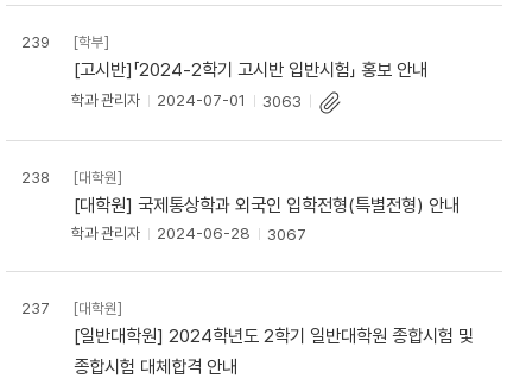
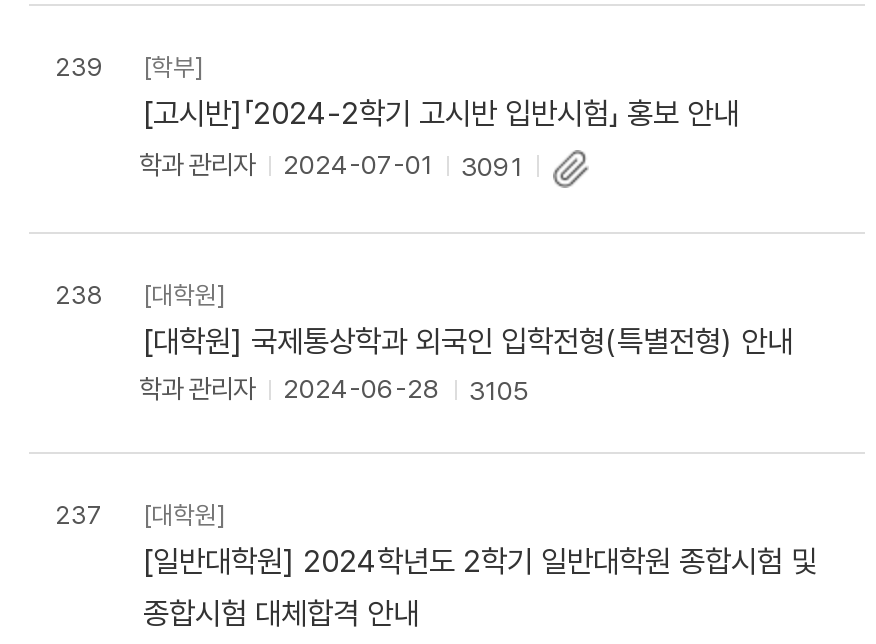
[71,90,302,111] 학과 관리자 2024-07-01 3063 -> [139,148,523,182] 학과 관리자 2024-07-01 3091
[71,223,306,244] 학과 관리자 2024-06-28 3067 -> [139,372,529,406] 학과 관리자 2024-06-28 3105

